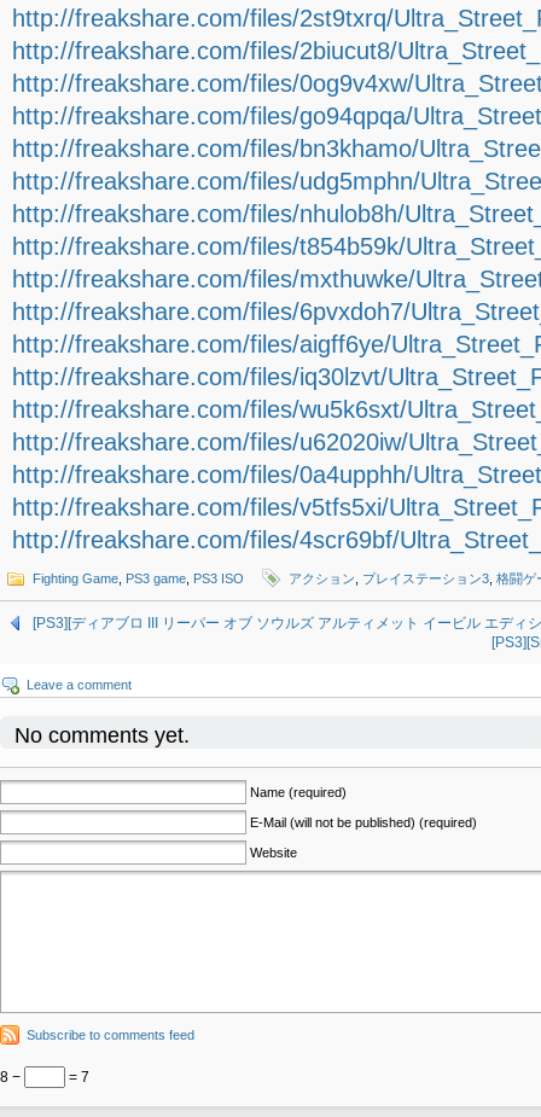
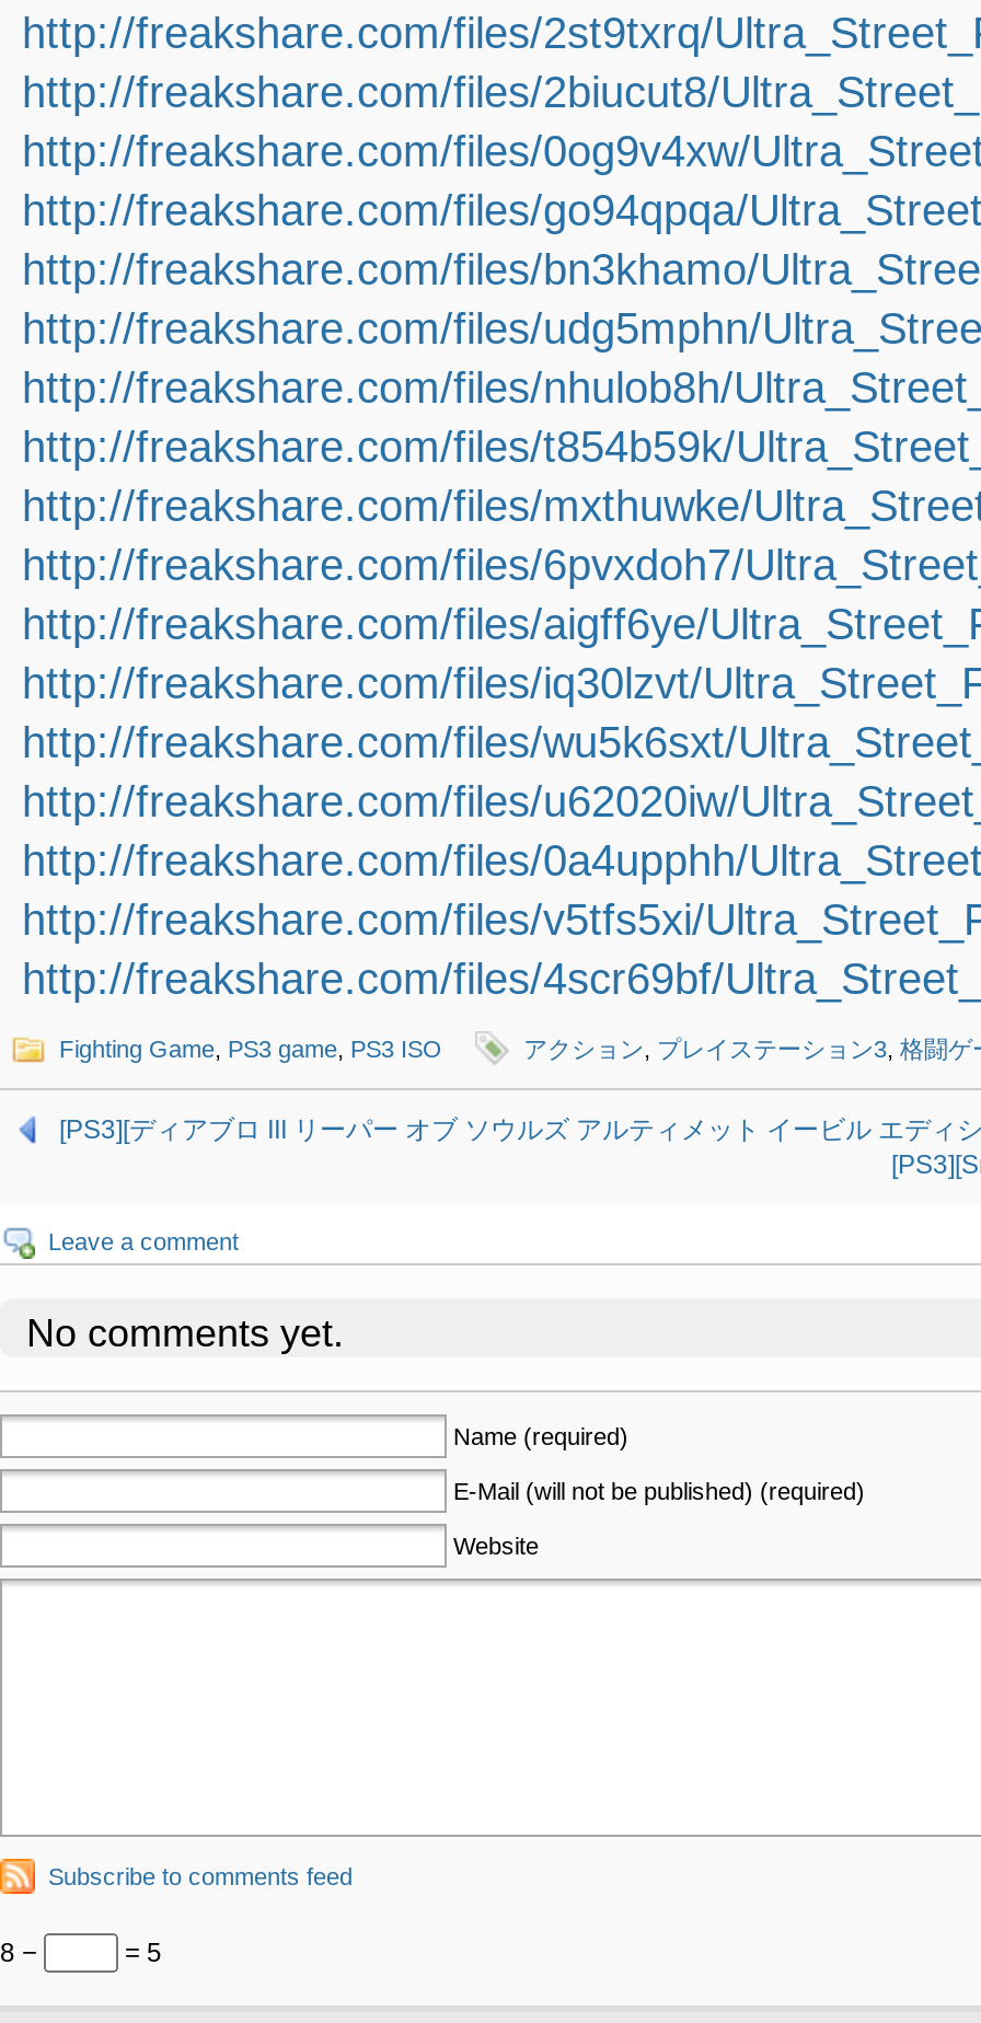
[65,1069,89,1086] = 7 -> [118,1938,162,1968] = 5

